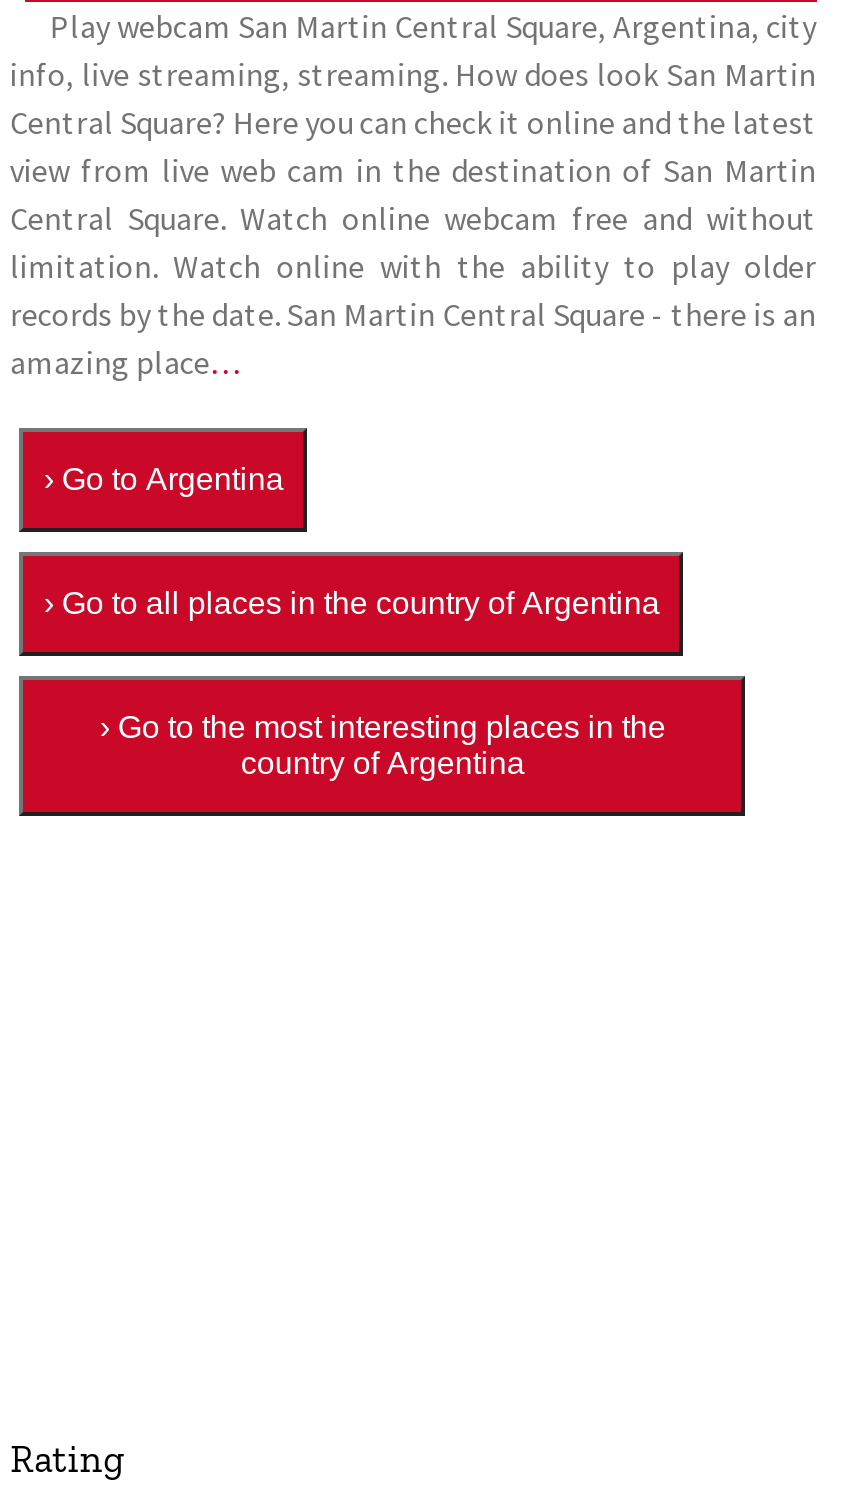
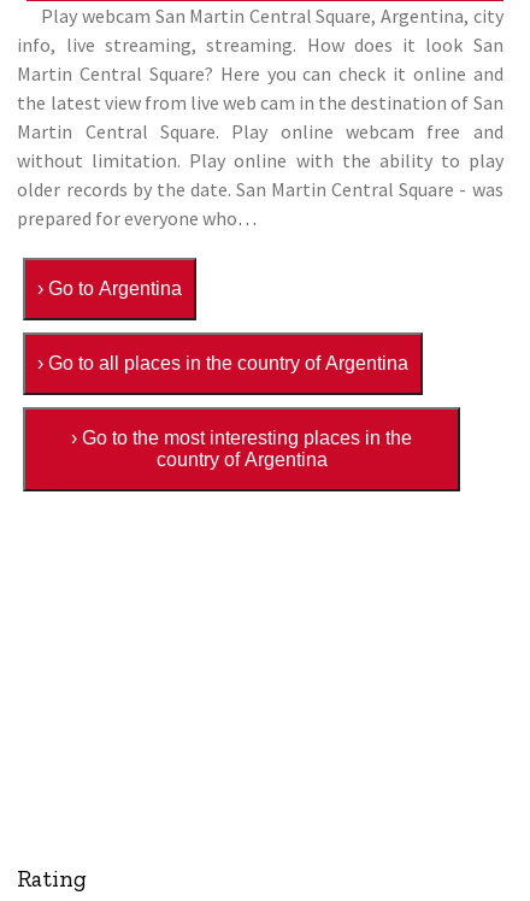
[10,54,816,382] info, live streaming, streaming. How does look San Martin | Central Square? Here you can check it online and the latest | view from live web cam in the destination of San Martin | Central Square. Watch online webcam free and without | limitation. Watch online with the ability to play older | records by the date. San Martin Central Square - there is an | amazing place … -> [17,33,503,230] info, live streaming, streaming. How does it look San | Martin Central Square? Here you can check it online and | the latest view from live web cam in the destination of San | Martin Central Square. Play online webcam free and | without limitation. Play online with the ability to play | older records by the date. San Martin Central Square - was | prepared for everyone who …

